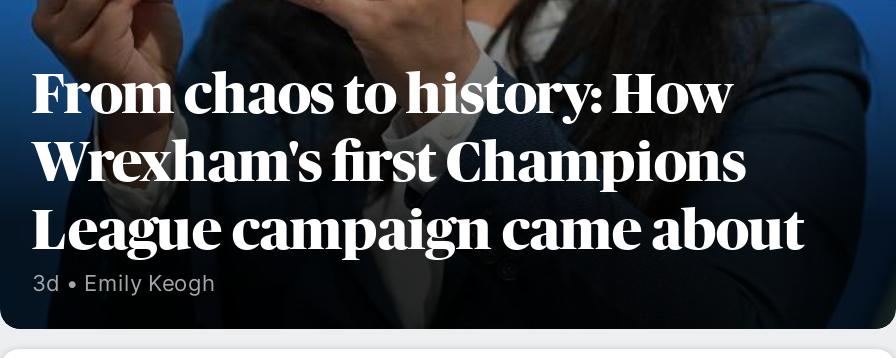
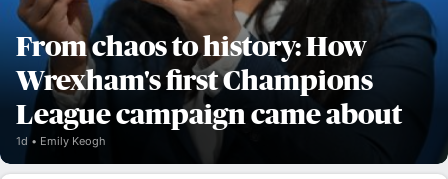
[32,268,216,296] 3d Emily Keogh -> [16,134,106,148] 1d Emily Keogh

